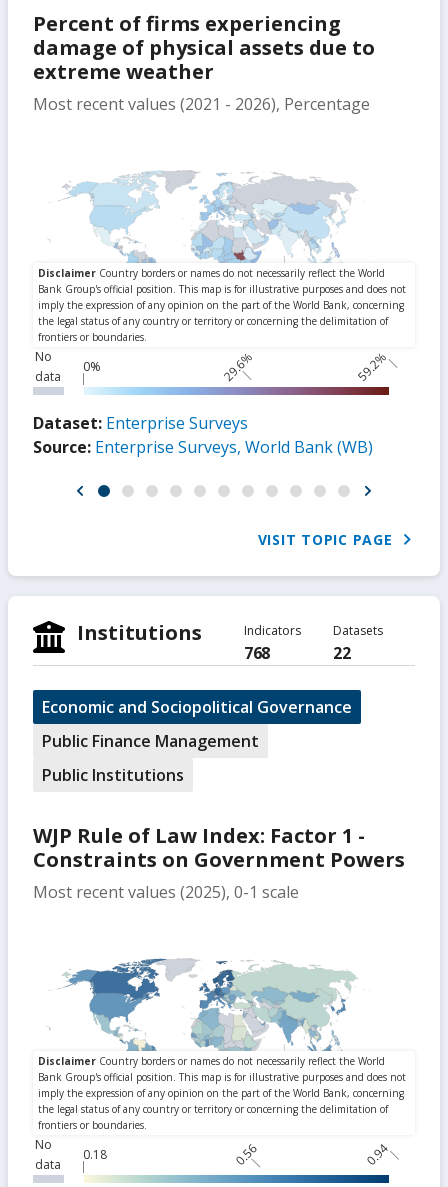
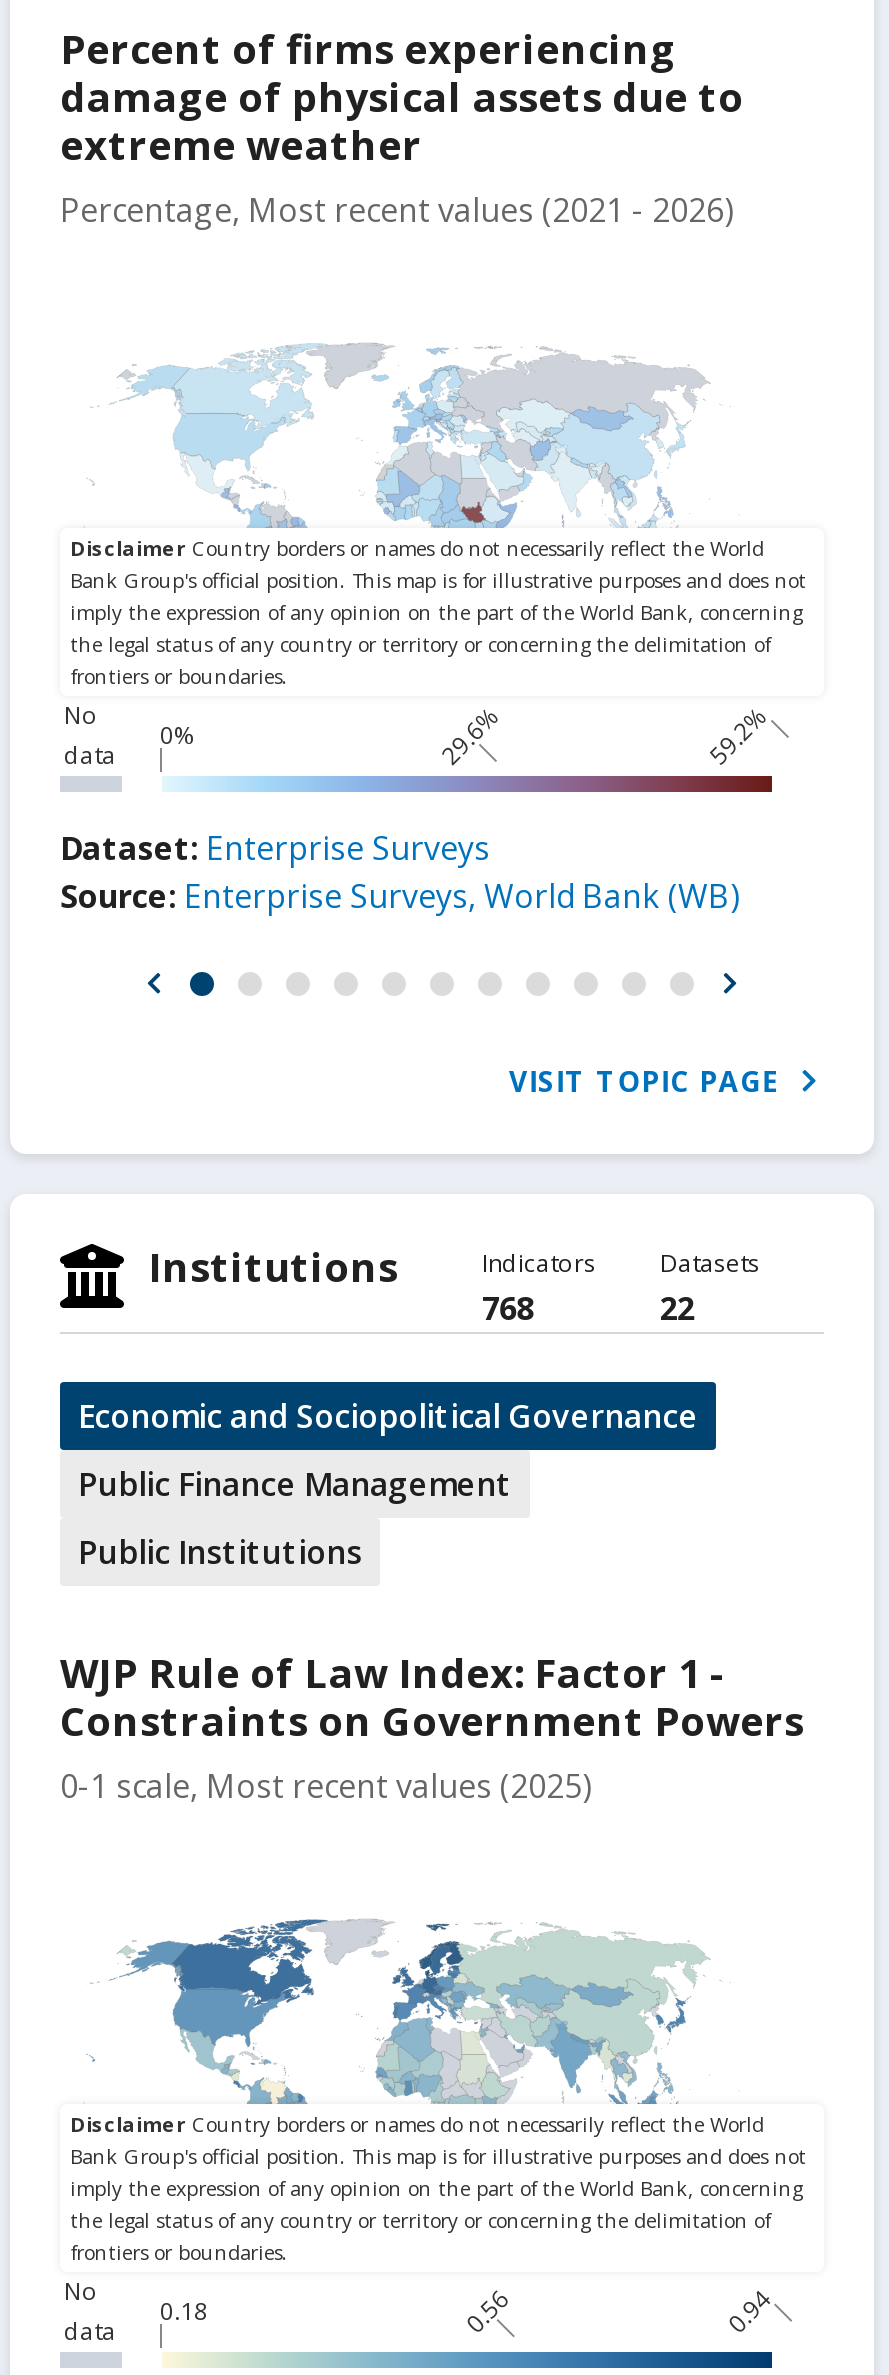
[33,93,370,115] Most recent values (2021 - 2026), Percentage -> [60,188,734,232] Percentage, Most recent values (2021 - 2026)
[33,881,299,903] Most recent values (2025), 0-1 scale -> [60,1764,592,1808] 0-1 scale, Most recent values (2025)

